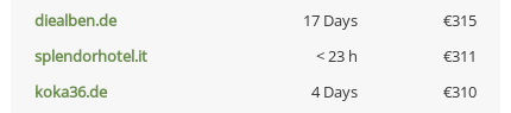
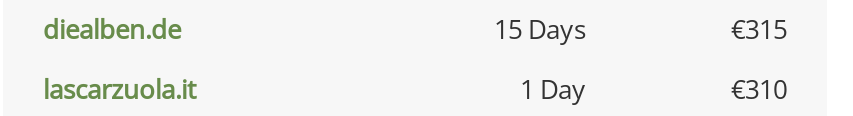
[302,10,357,31] 17 Days -> [494,11,586,47] 15 Days
[34,45,477,102] splendorhotel.it | < 23 h | €311 | koka36.de | 4 Days -> [43,71,586,107] lascarzuola.it | 1 Day

